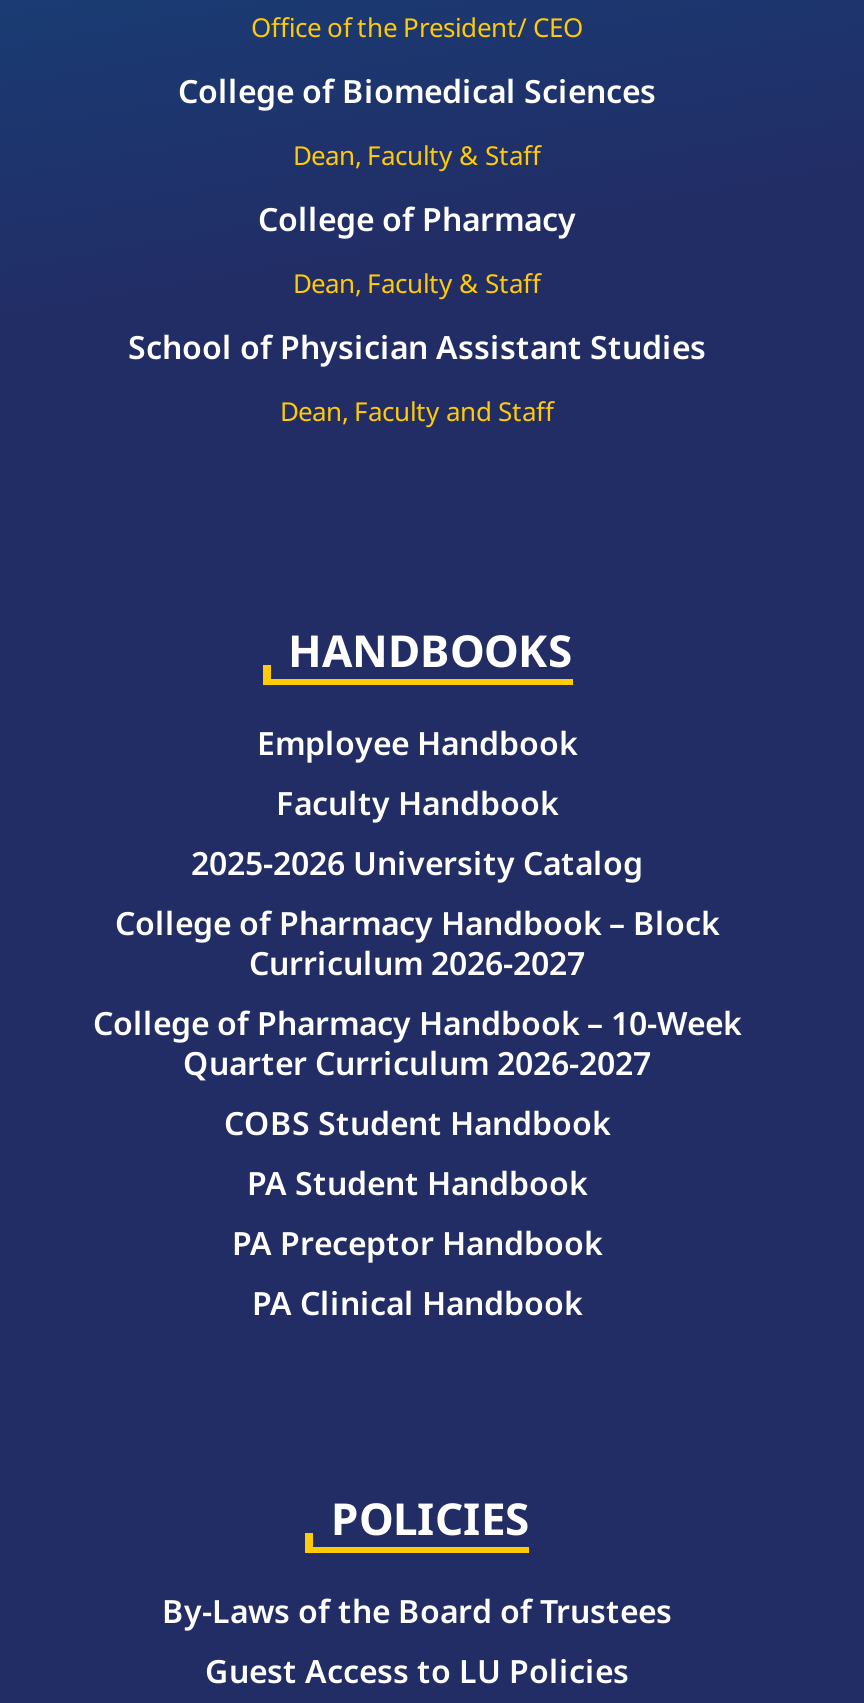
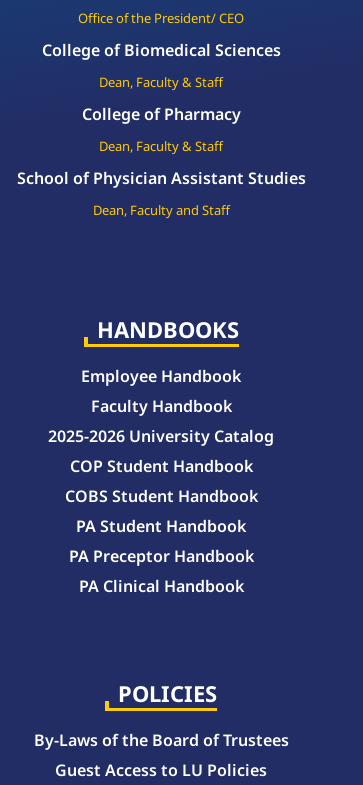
[93,902,741,1086] College of Pharmacy Handbook – Block | Curriculum 2026-2027 | College of Pharmacy Handbook – 10-Week | Quarter Curriculum 2026-2027 -> [69,454,252,476] COP Student Handbook

